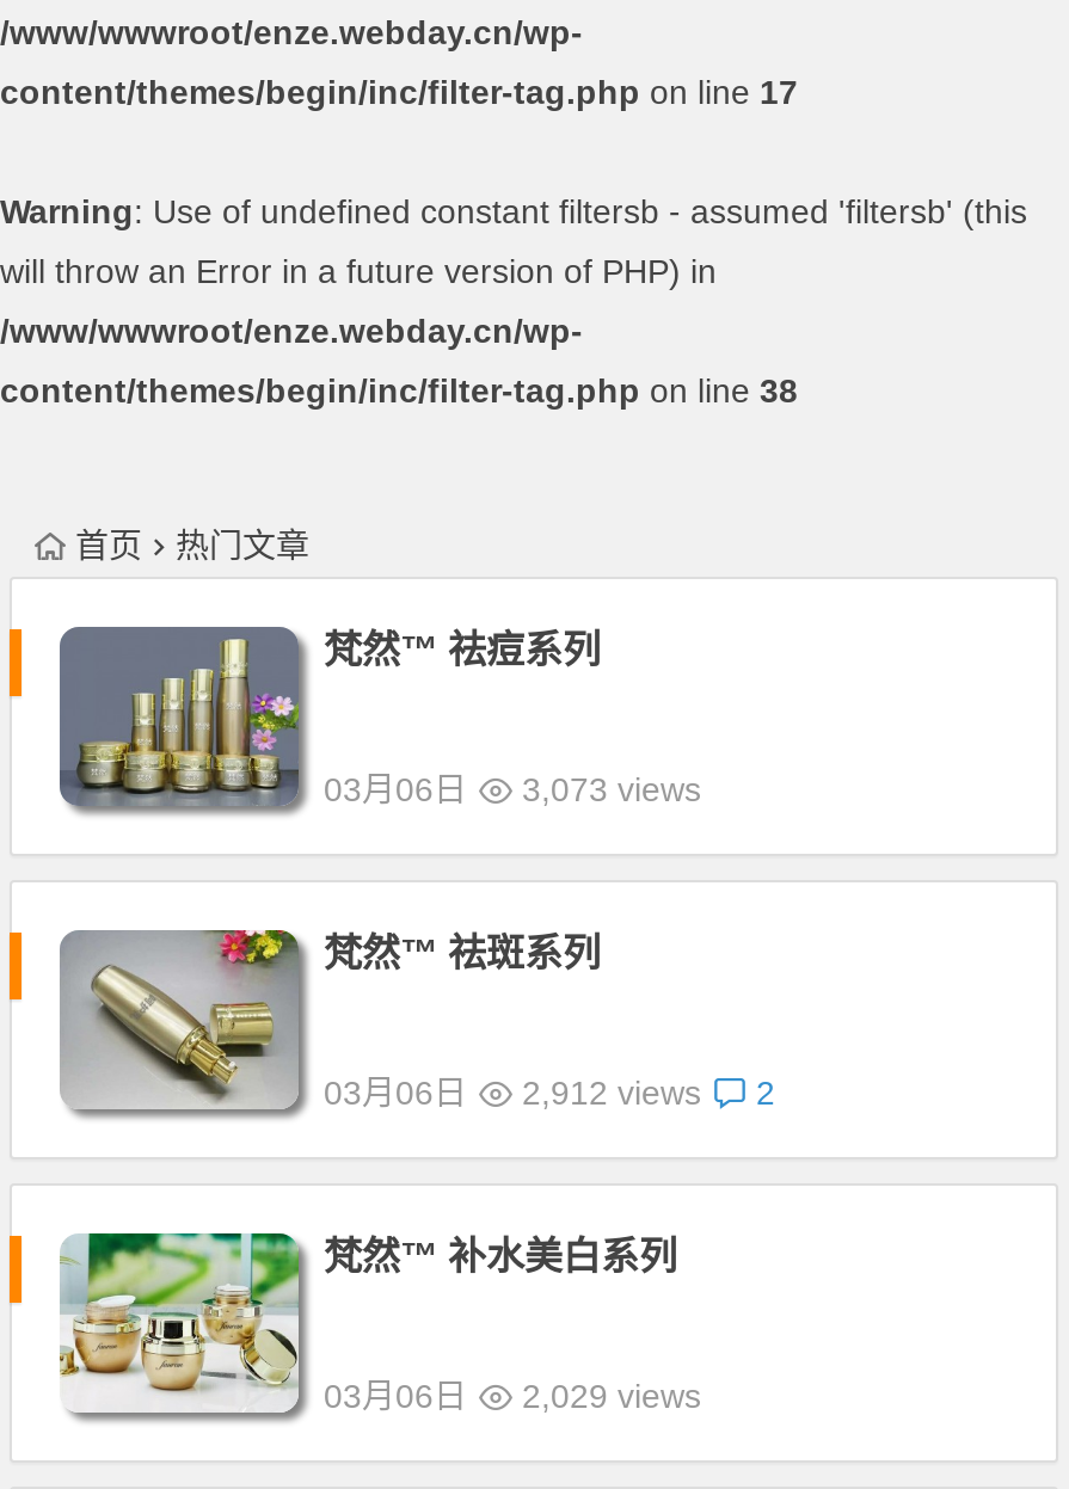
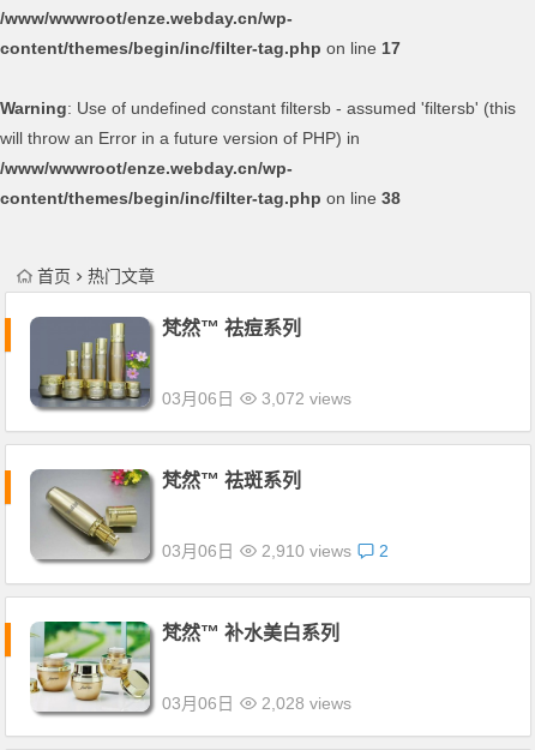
[324,770,701,808] 03月06日 3,073 views -> [163,389,352,408] 03月06日 3,072 views
[324,1073,775,1112] 03月06日 2,912 views 2 -> [163,541,389,560] 03月06日 2,910 views 2
[324,1377,701,1415] 03月06日 2,029 views -> [163,694,352,713] 03月06日 2,028 views

